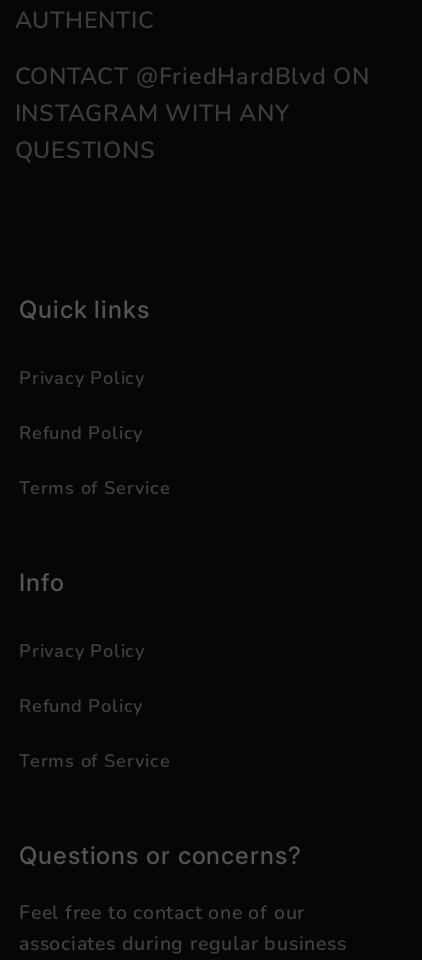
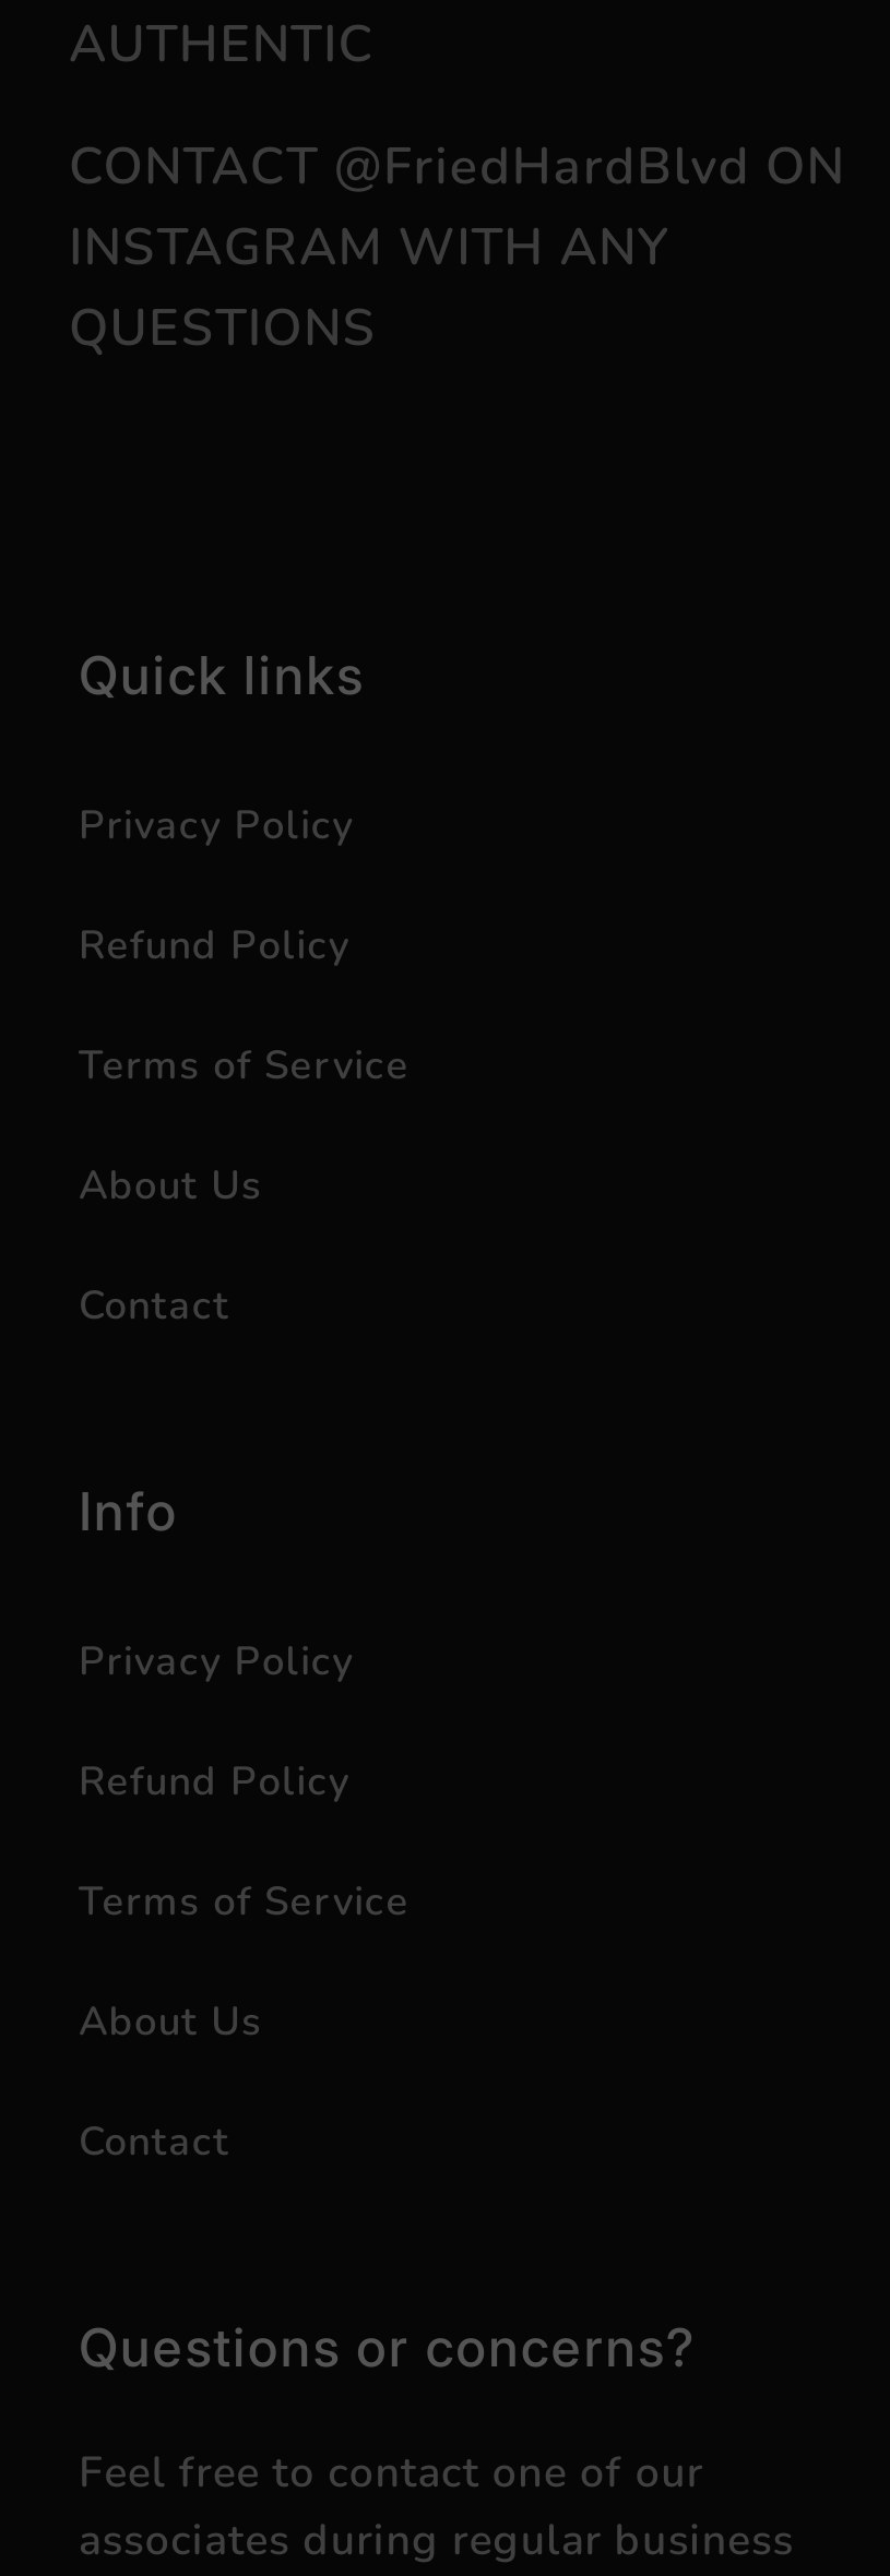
none -> [79,1159,263,1332] About Us | Contact
none -> [79,1995,263,2168] About Us | Contact

